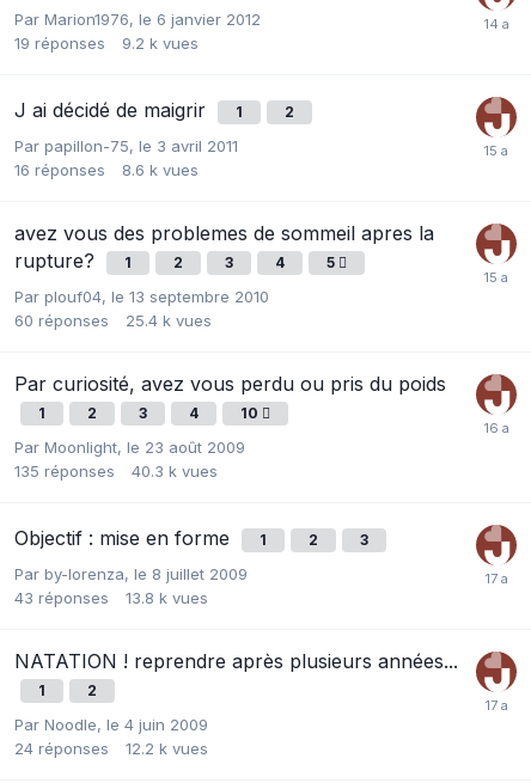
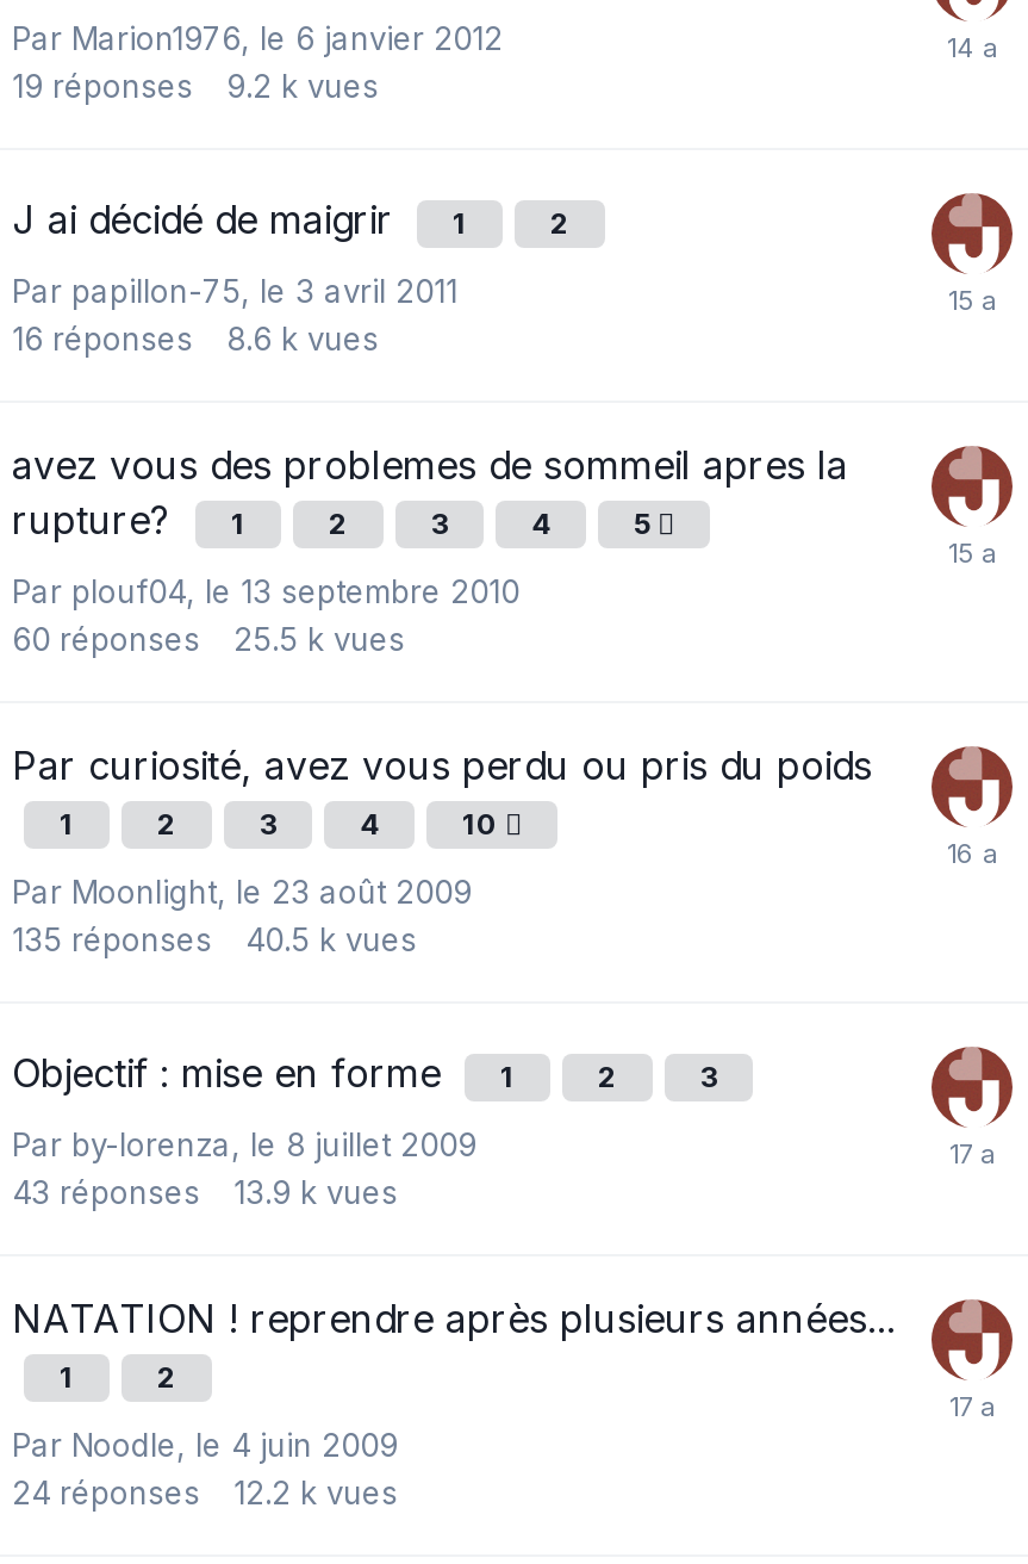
[14,310,212,329] 60 réponses 25.4 k vues -> [12,619,405,657] 60 réponses 25.5 k vues
[14,461,218,480] 135 réponses 40.3 k vues -> [12,919,417,957] 135 réponses 40.5 k vues
[14,588,208,607] 43 réponses 13.8 k vues -> [12,1172,398,1210] 43 réponses 13.9 k vues

